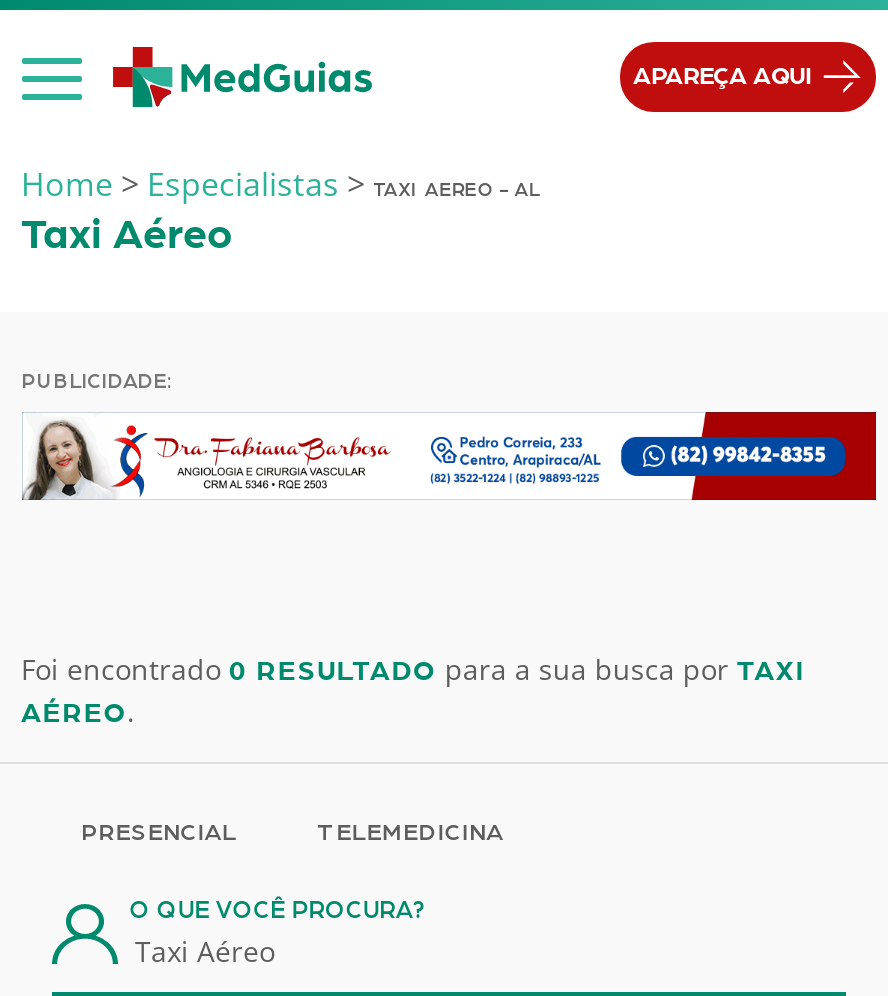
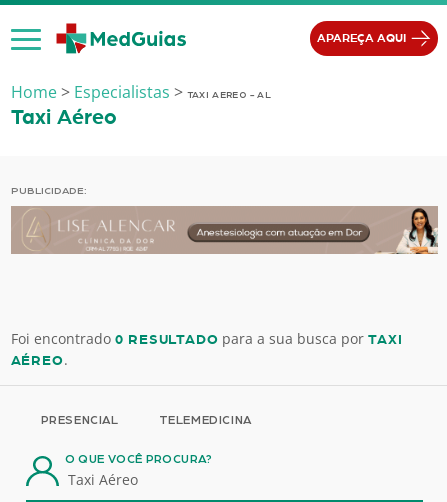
[24,412,878,502] [image] -> [11,206,438,255] [image]

